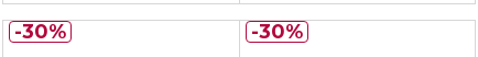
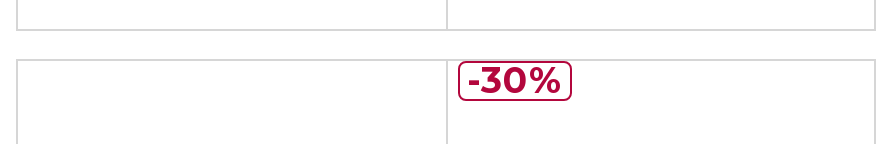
[22,20,66,44] 30% -> none

